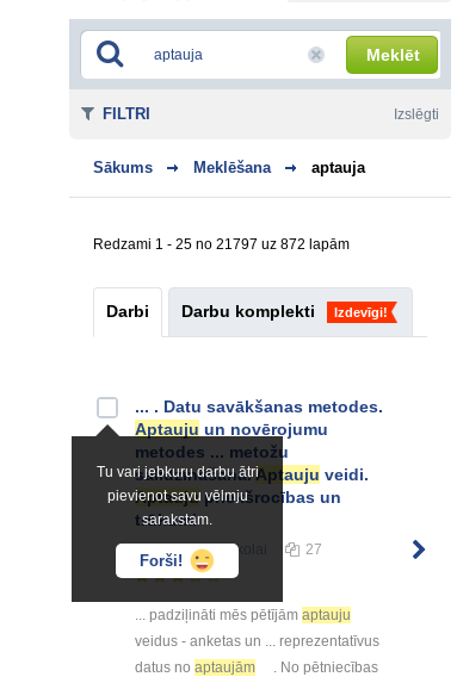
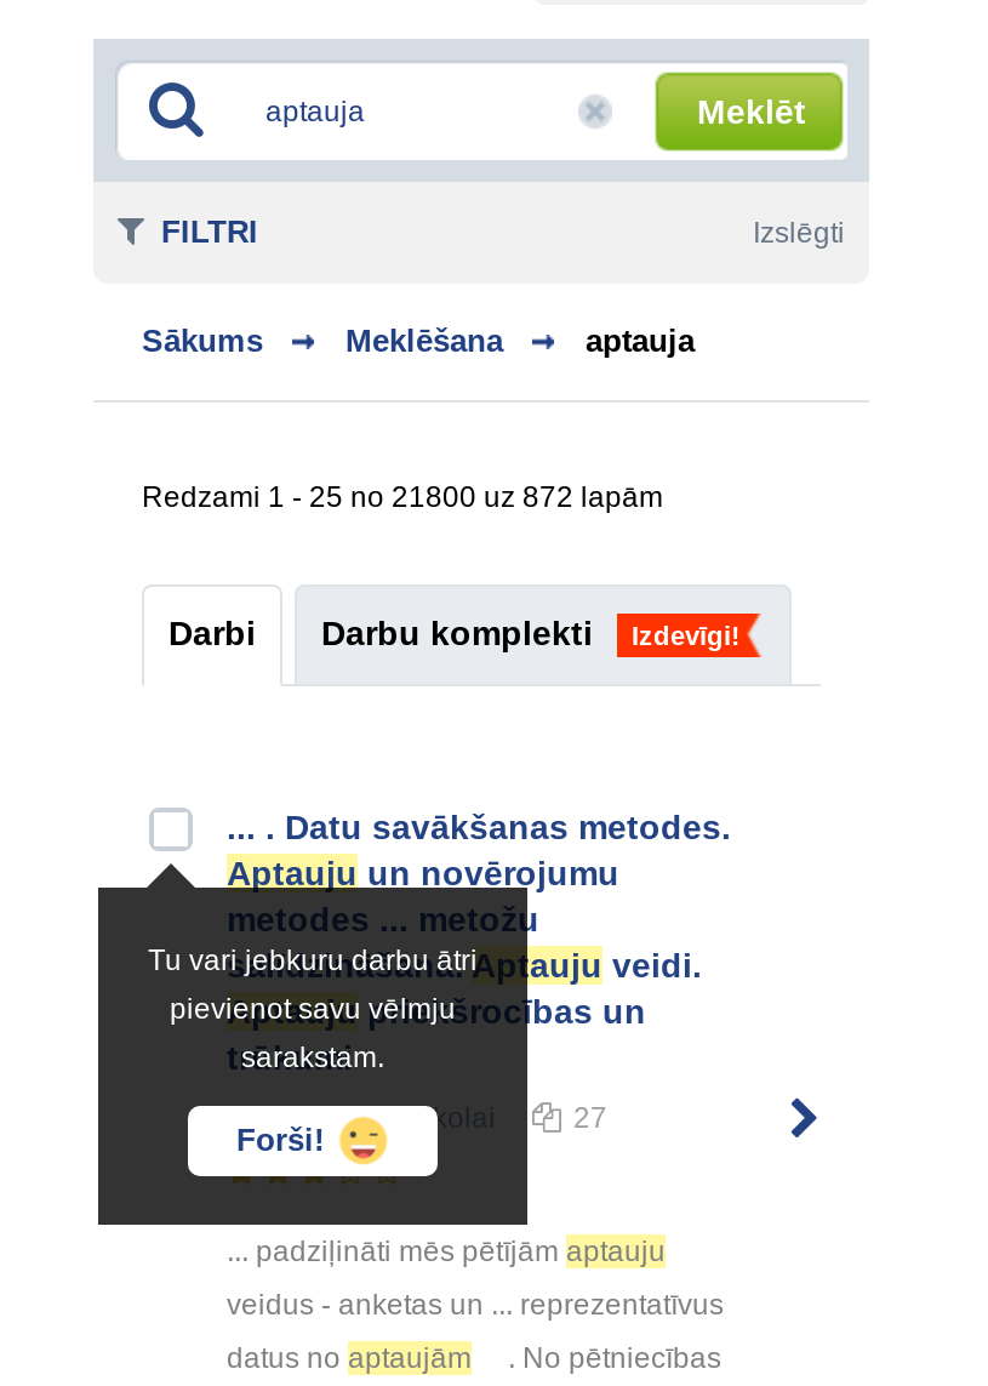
[93,236,350,253] Redzami 1 - 25 no 21797 uz 872 lapām -> [142,480,663,514] Redzami 1 - 25 no 21800 uz 872 lapām

